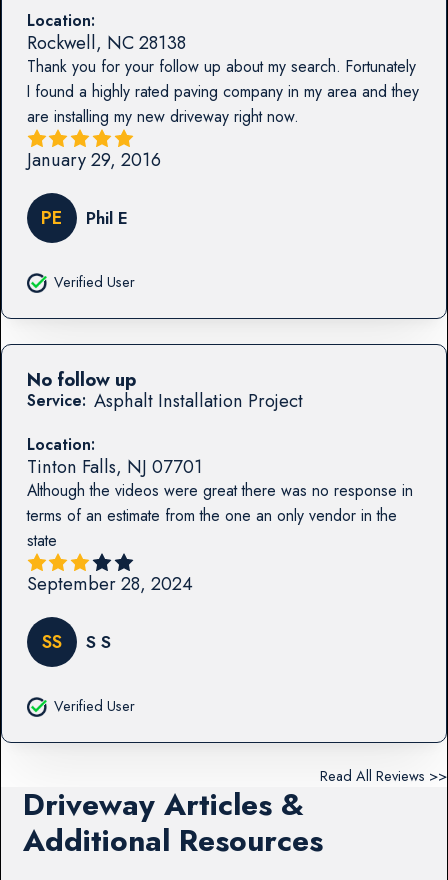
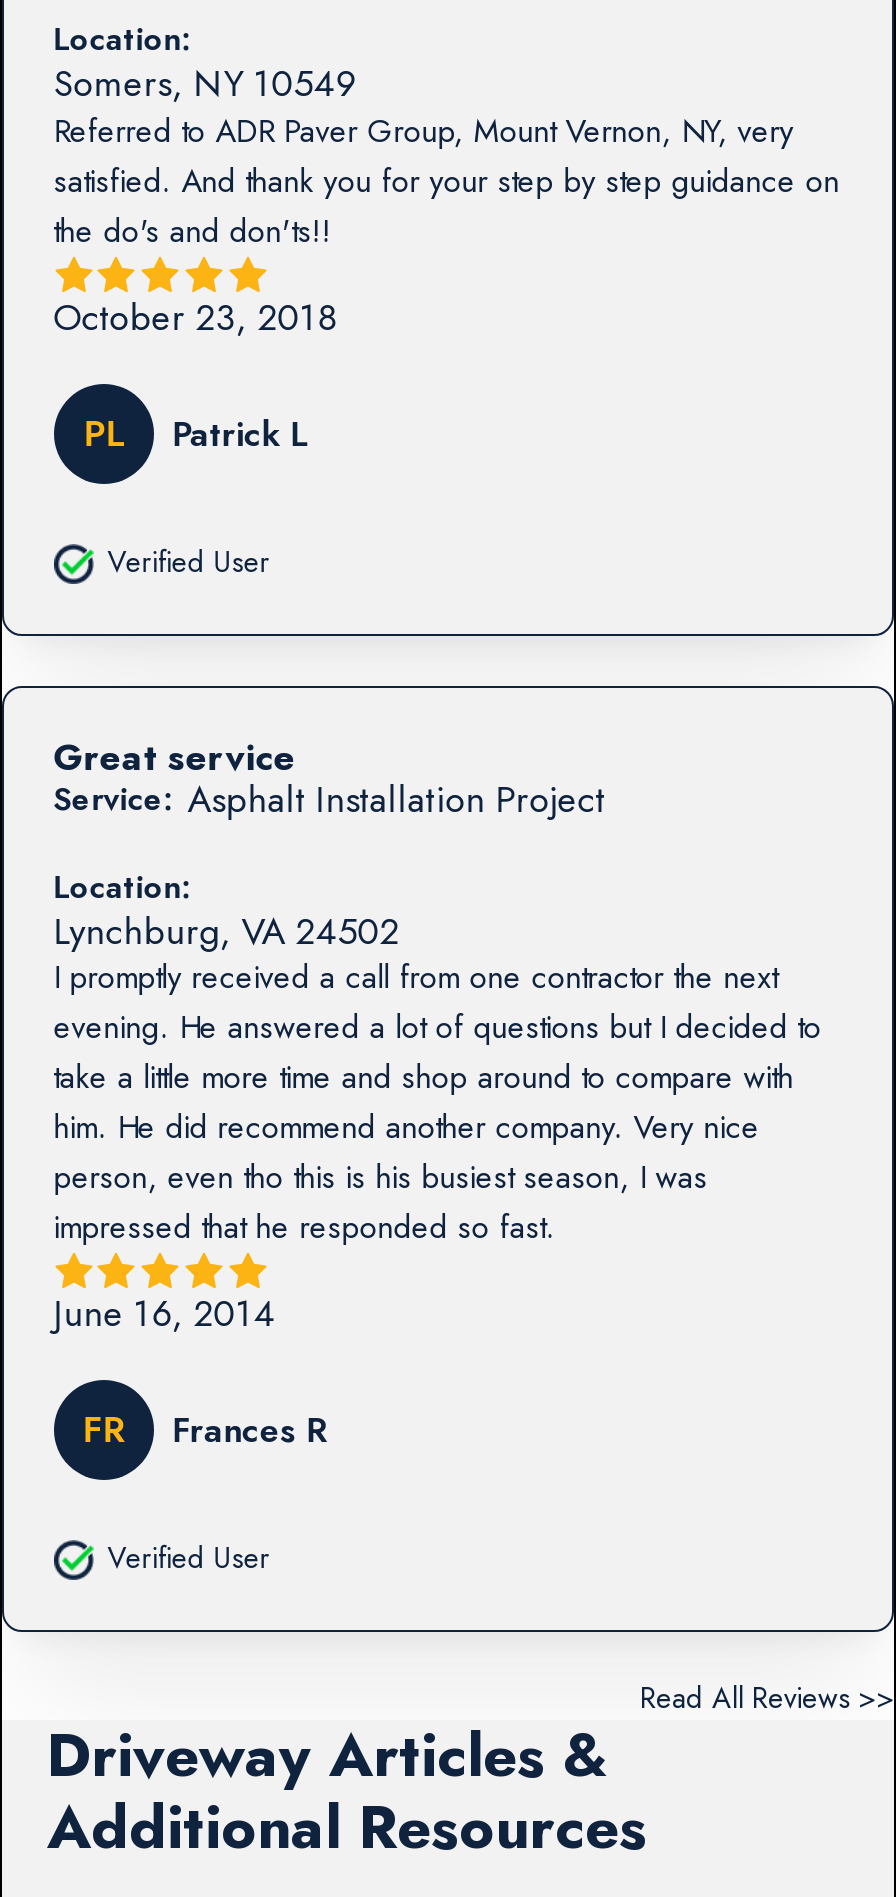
[27,29,419,128] Rockwell, NC 28138 | Thank you for your follow up about my search. Fortunately | I found a highly rated paving company in my area and they | are installing my new driveway right now. -> [53,56,839,254] Somers, NY 10549 | Referred to ADR Paver Group, Mount Vernon, NY, very | satisfied. And thank you for your step by step guidance on | the do's and don'ts!!
[27,146,161,173] January 29, 2016 -> [53,290,335,344] October 23, 2018
[41,204,128,231] PE | Phil E -> [83,407,308,461] PL | Patrick L
[27,366,136,393] No follow up -> [53,731,295,785] Great service
[27,452,413,551] Tinton Falls, NJ 07701 | Although the videos were great there was no response in | terms of an estimate from the one an only vendor in the | state -> [53,903,821,1250] Lynchburg, VA 24502 | I promptly received a call from one contractor the next | evening. He answered a lot of questions but I decided to | take a little more time and shop around to compare with | him. He did recommend another company. Very nice | person, even tho this is his busiest season, I was | impressed that he responded so fast.
[27,569,193,596] September 28, 2024 -> [53,1286,275,1340] June 16, 2014
[42,628,111,655] SS | S S -> [82,1403,326,1457] FR | Frances R

